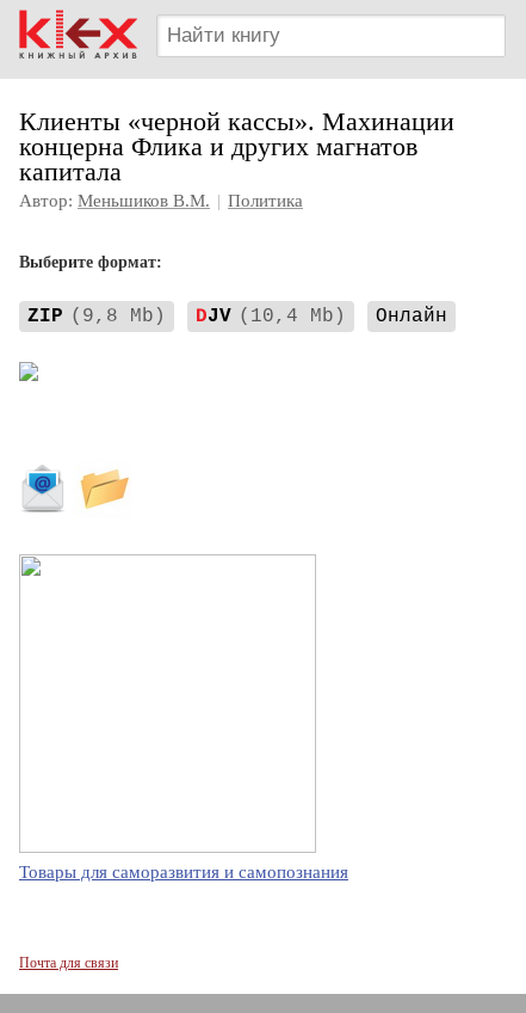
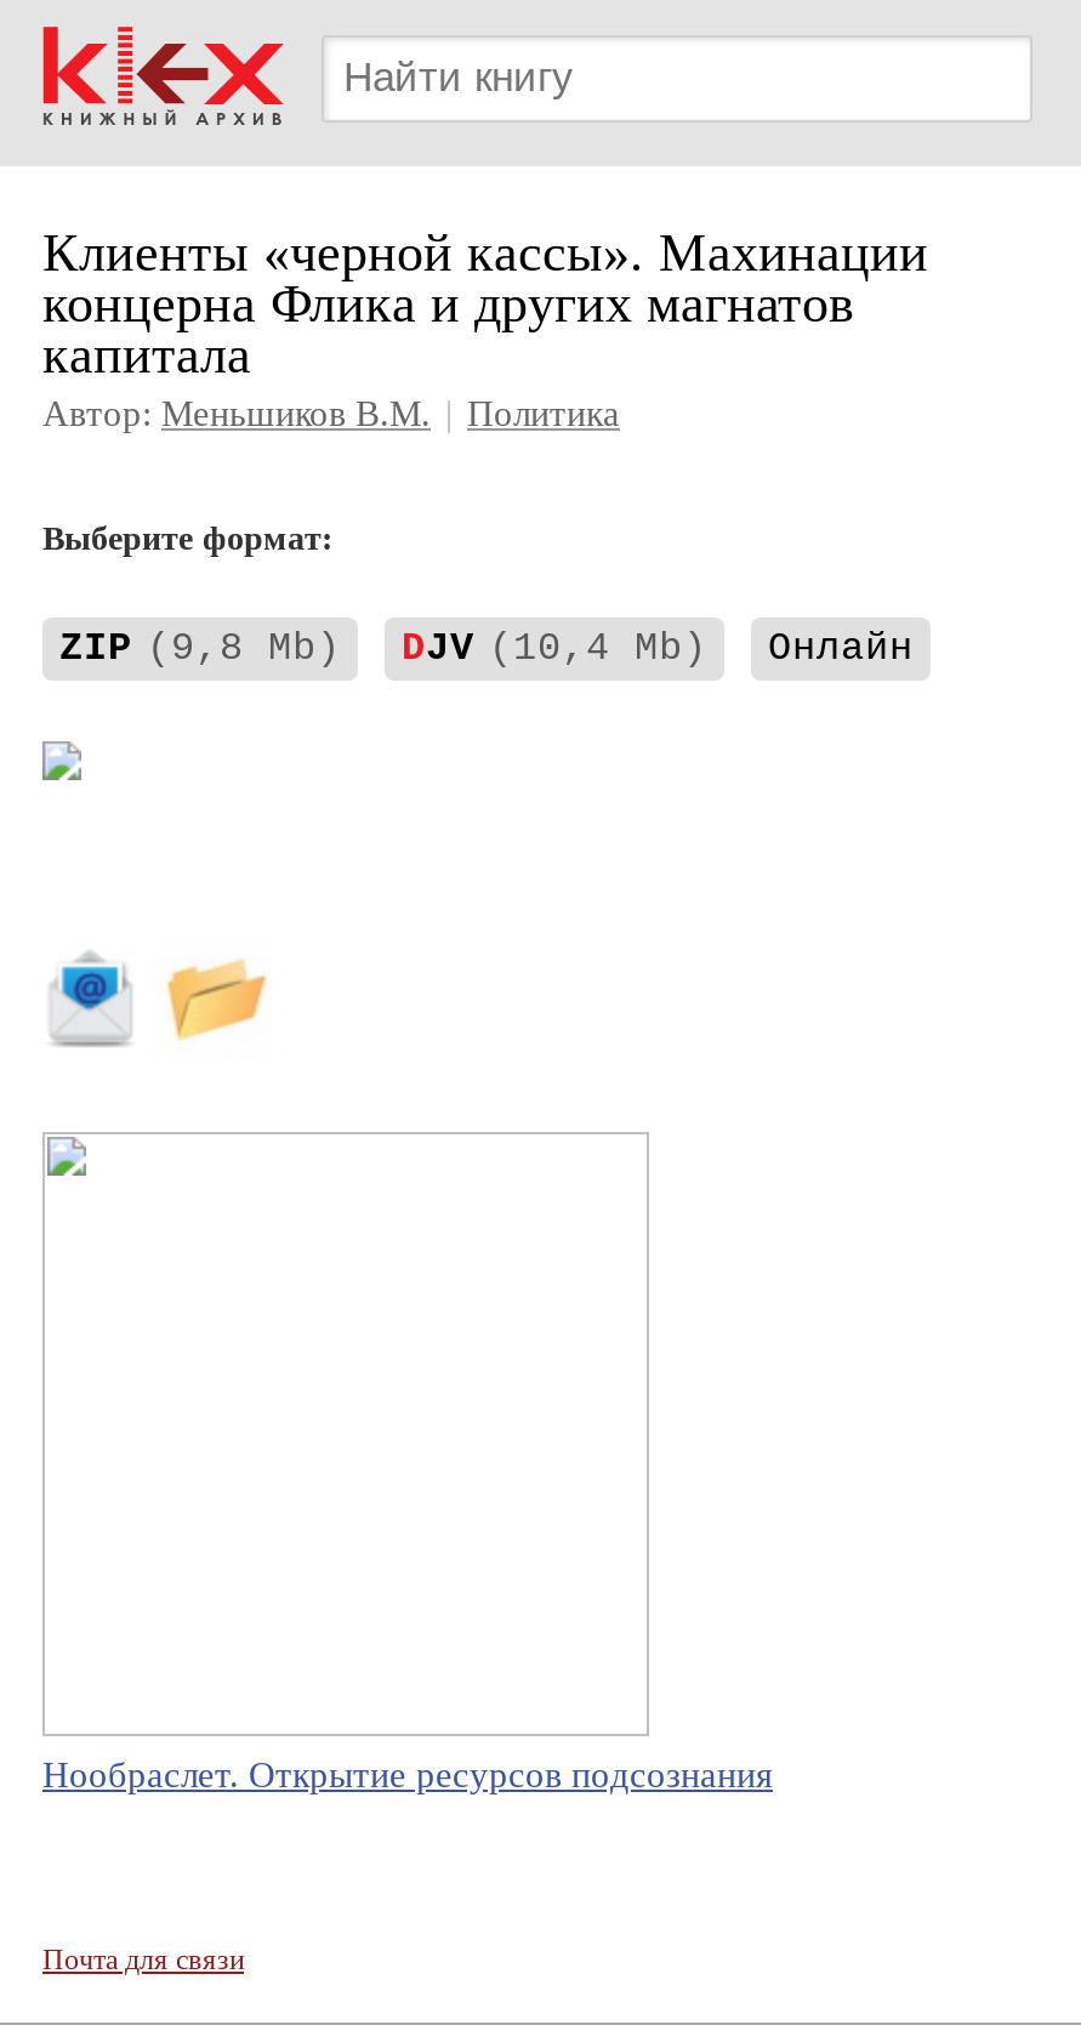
[19,862,348,882] Товары для саморазвития и самопознания -> [42,1756,773,1794] Нообраслет. Открытие ресурсов подсознания

